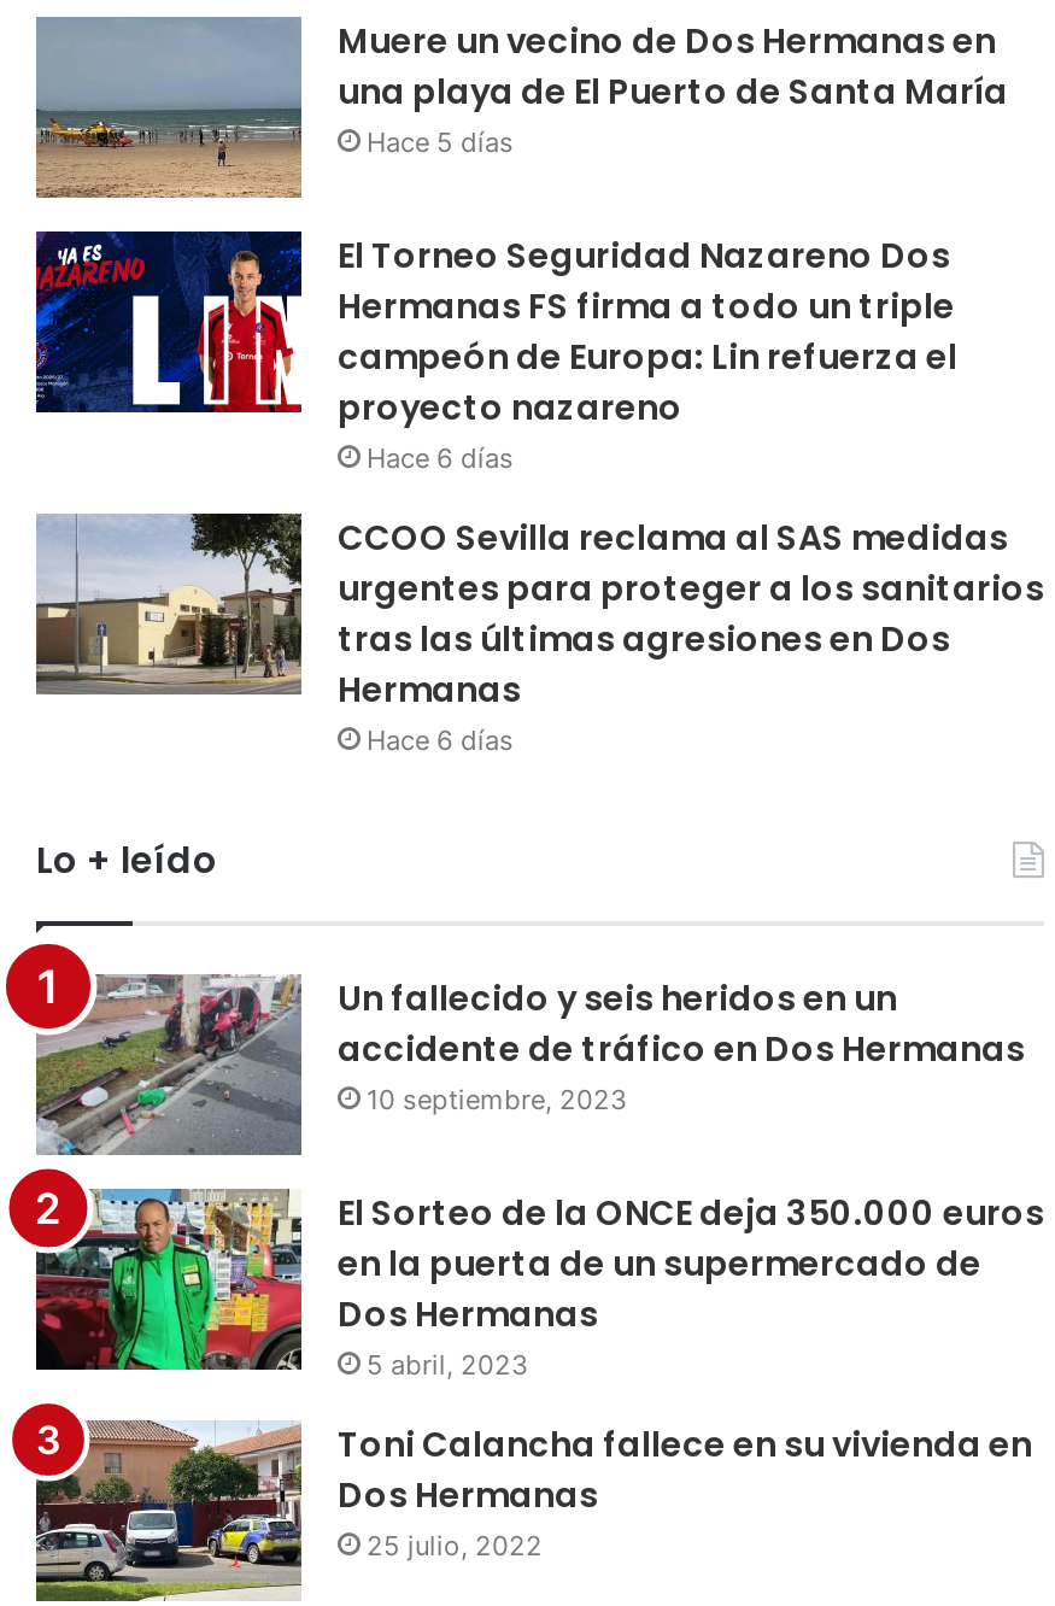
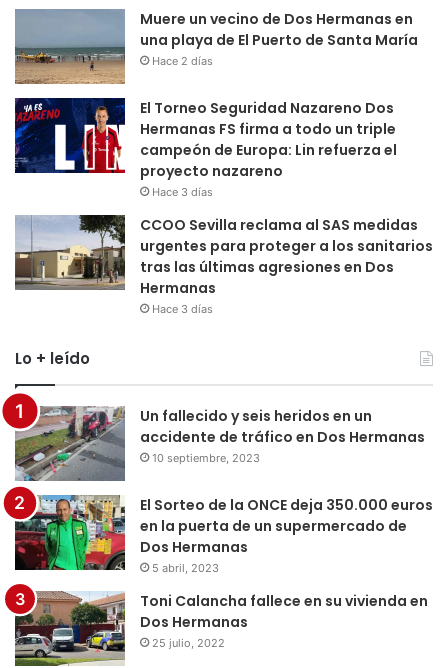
[367,125,514,159] Hace 5 días -> [152,54,213,68] Hace 2 días
[367,441,514,475] Hace 6 días -> [152,185,213,199] Hace 3 días
[367,723,514,757] Hace 6 días -> [152,302,213,316] Hace 3 días

